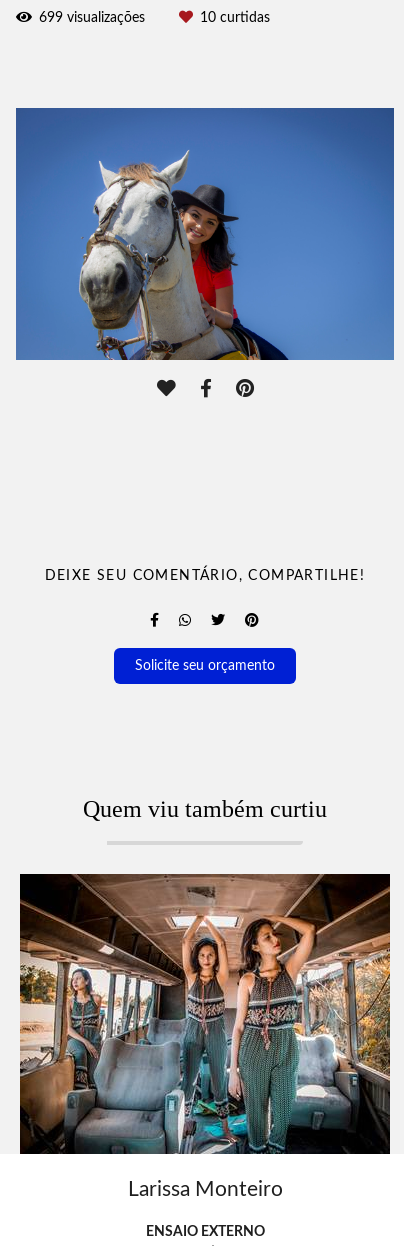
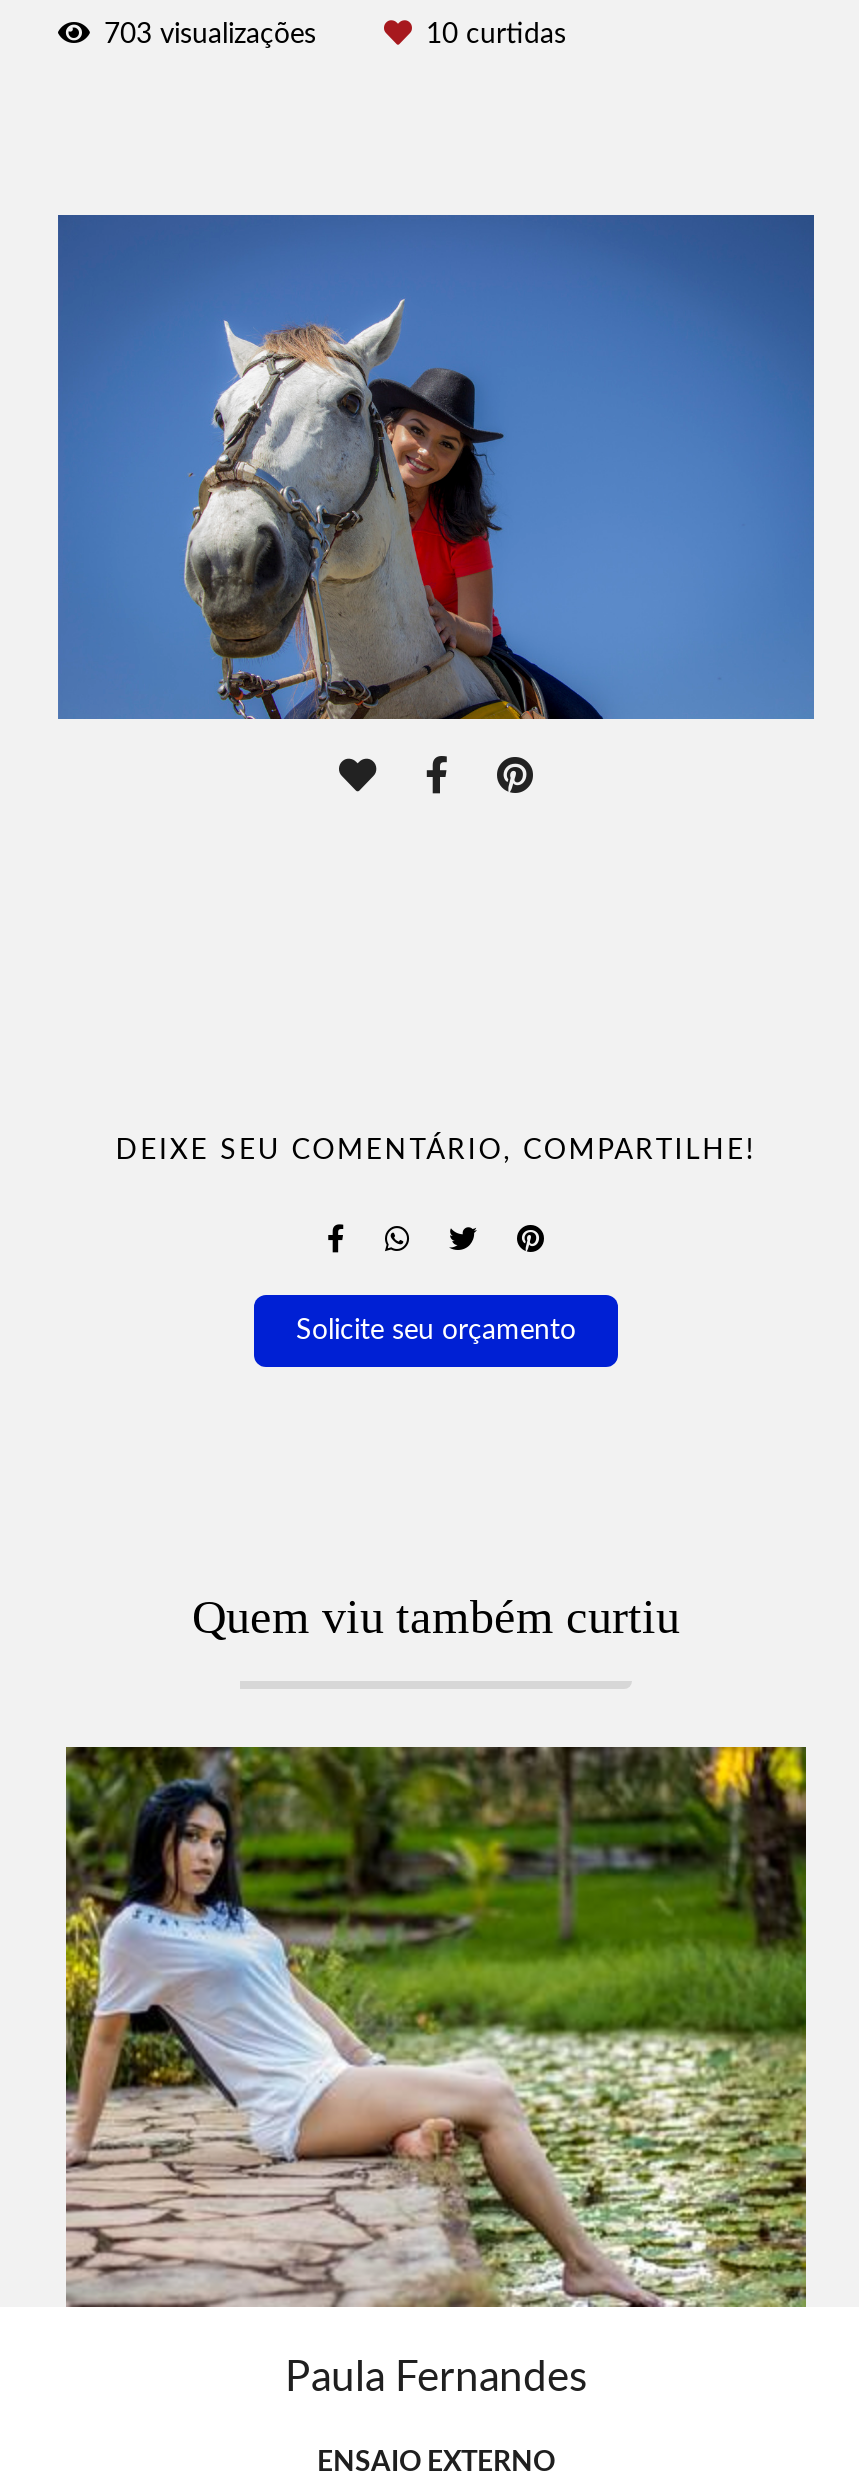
[39,11,149,25] 699 visualizações -> [104,21,324,49] 703 visualizações
[19,873,391,1200] [image] | Larissa Monteiro -> [64,1745,808,2400] [image] | Paula Fernandes

